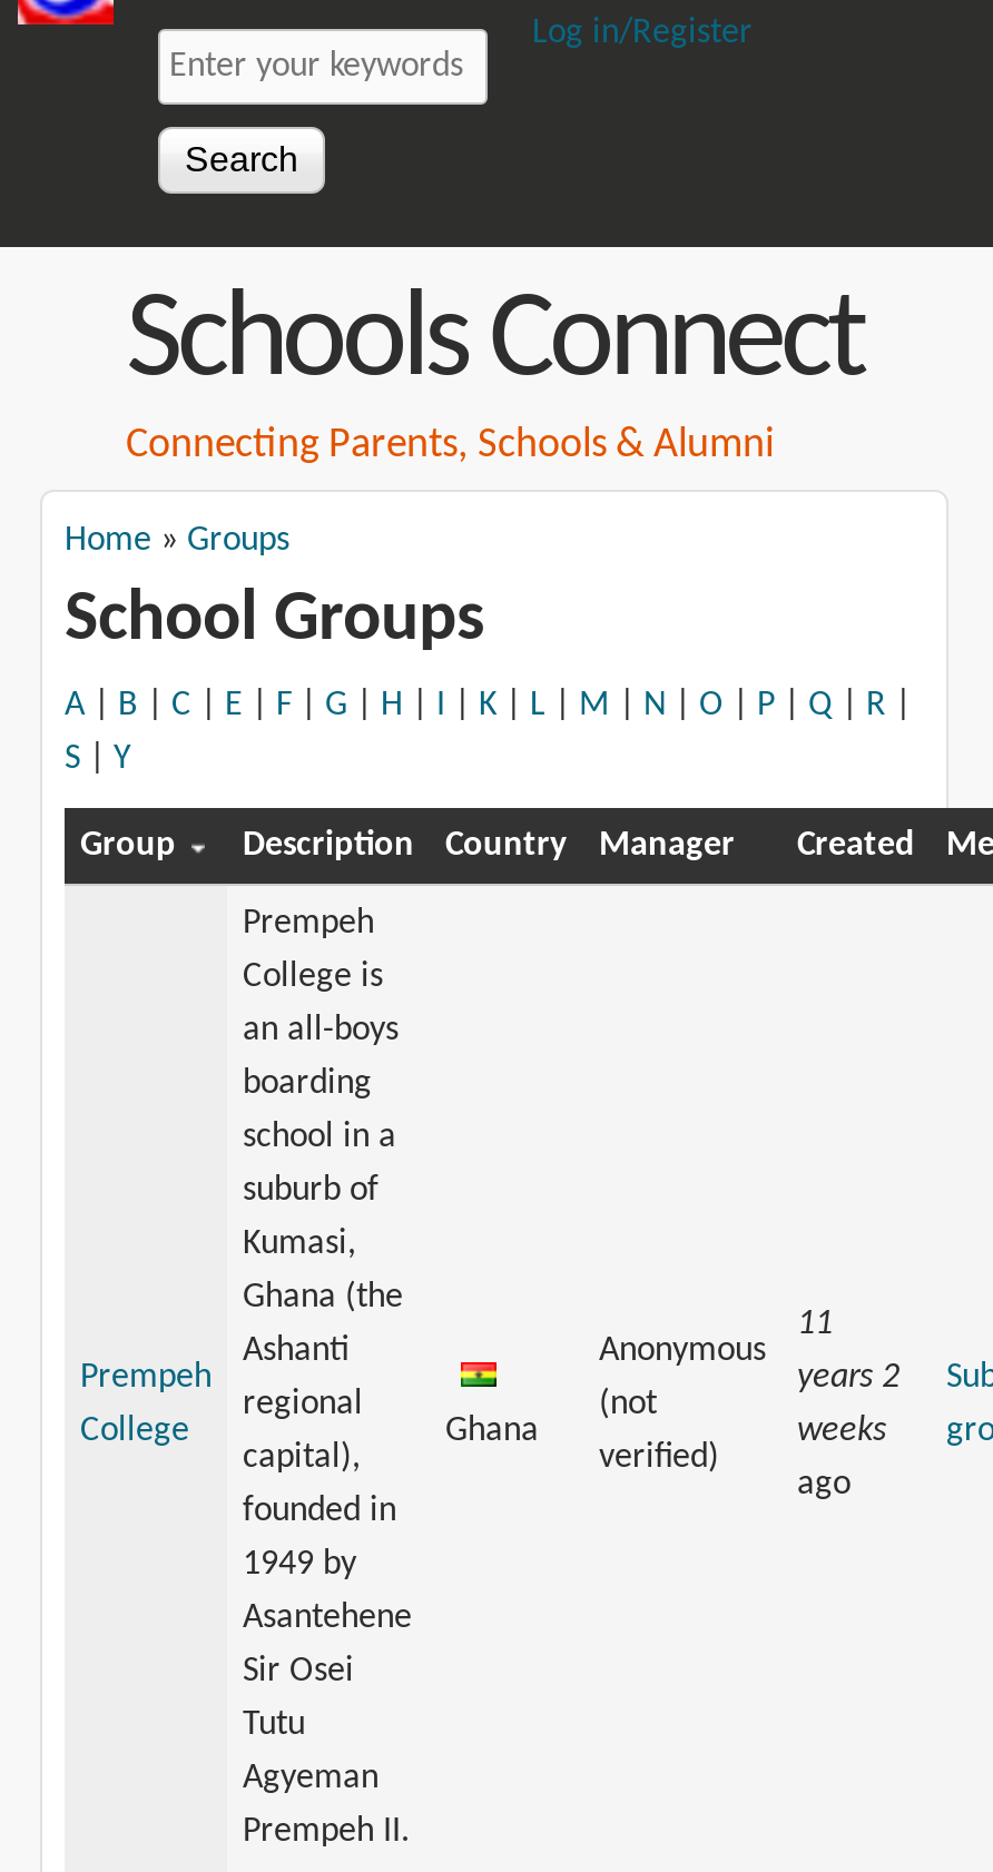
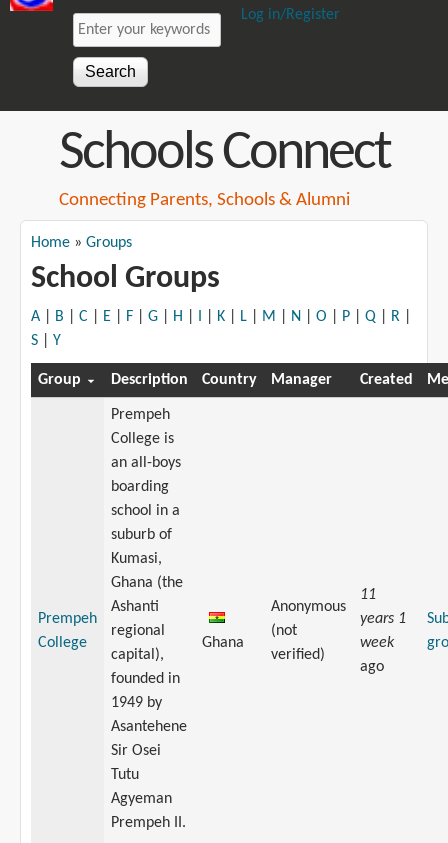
[797,1360,899,1396] years 2 -> [360,611,406,627] years 1
[797,1413,886,1449] weeks -> [360,635,394,651] week

